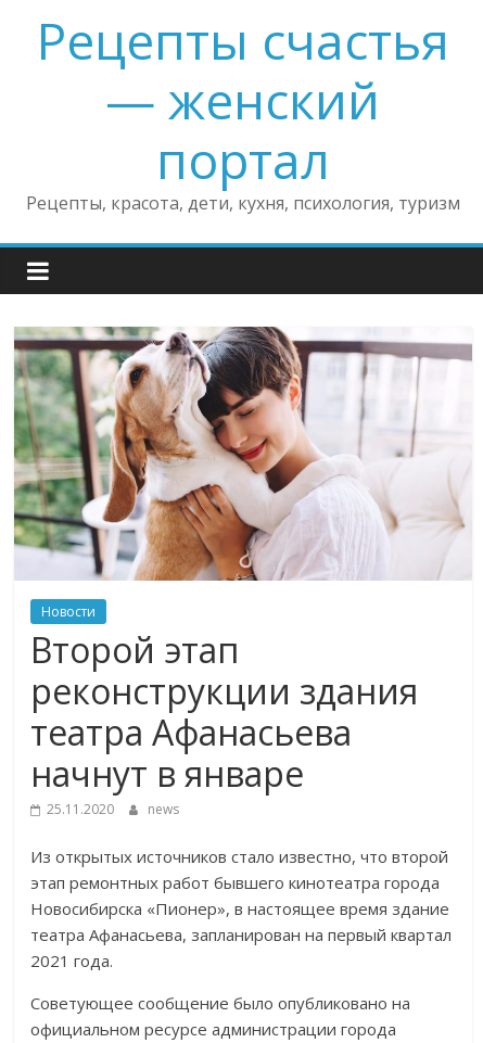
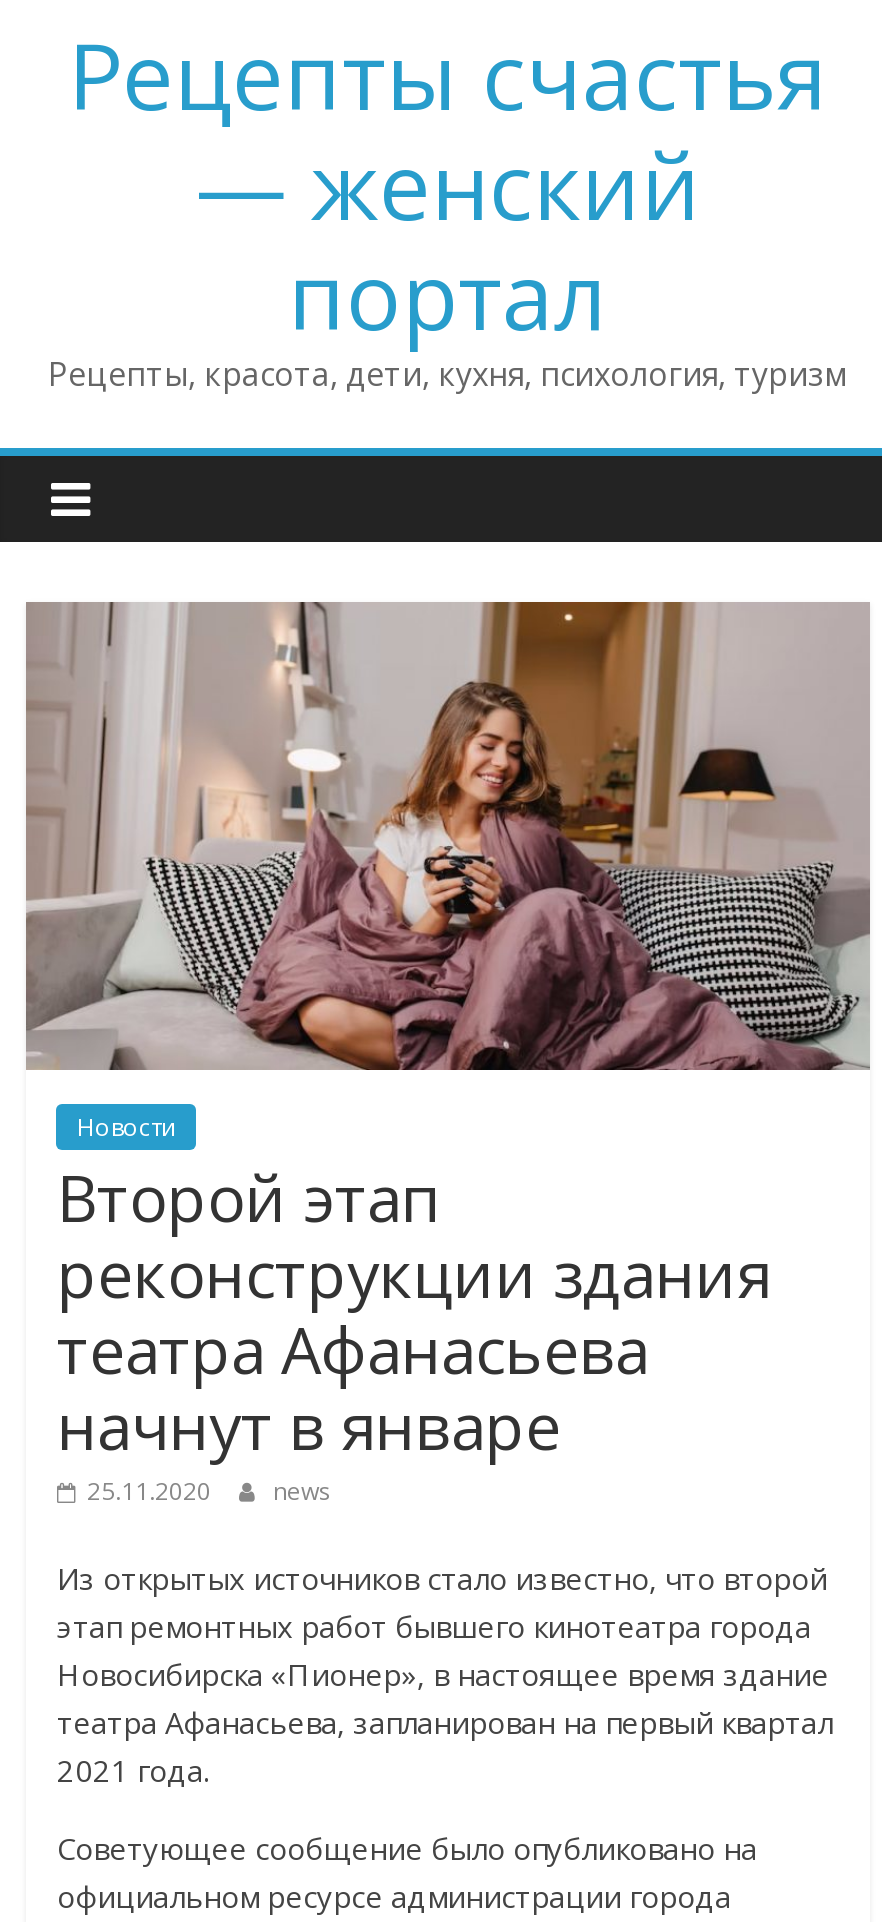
[14,327,472,582] [image] -> [24,600,872,1072] [image]

